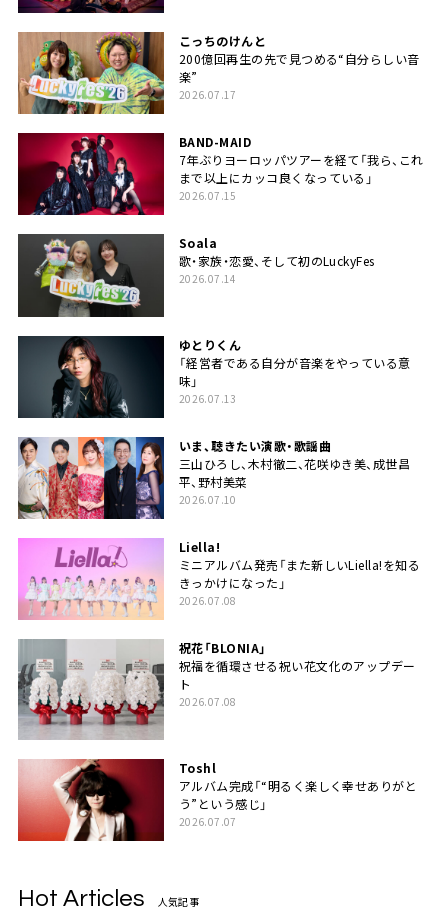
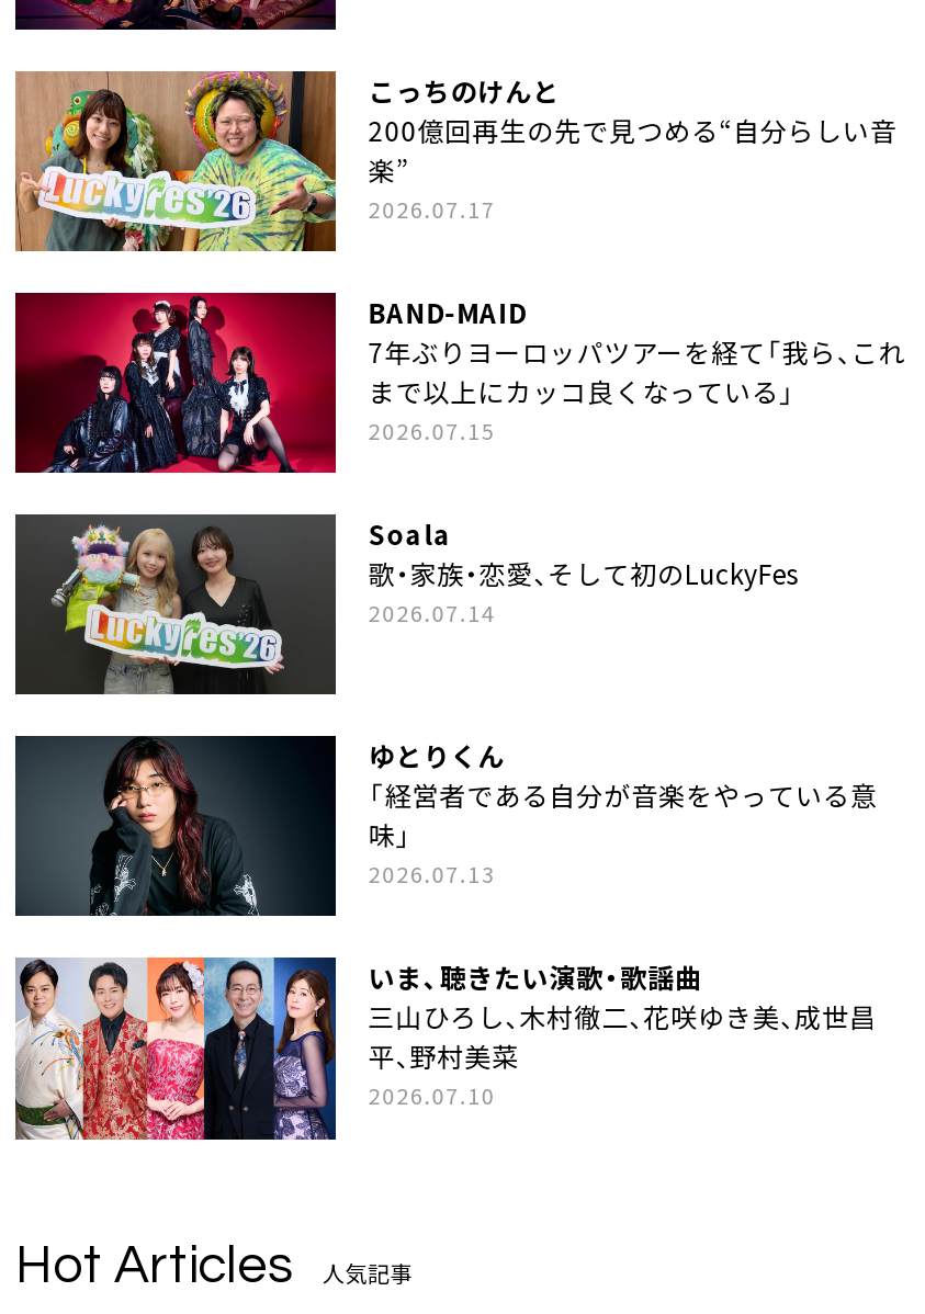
[17,537,420,709] [image] | Liella! | ミニアルバム発売「また新しいLiella!を知る | きっかけになった」 | 2026.07.08 | 祝花「BLONIA」 | 祝福を循環させる祝い花文化のアップデー | ト | 2026.07.08 -> none
[18,638,417,829] [image] | Toshl | アルバム完成「“明るく楽しく幸せありがと | う”という感じ」 | 2026.07.07 -> none
[17,758,164,842] [image] -> none

